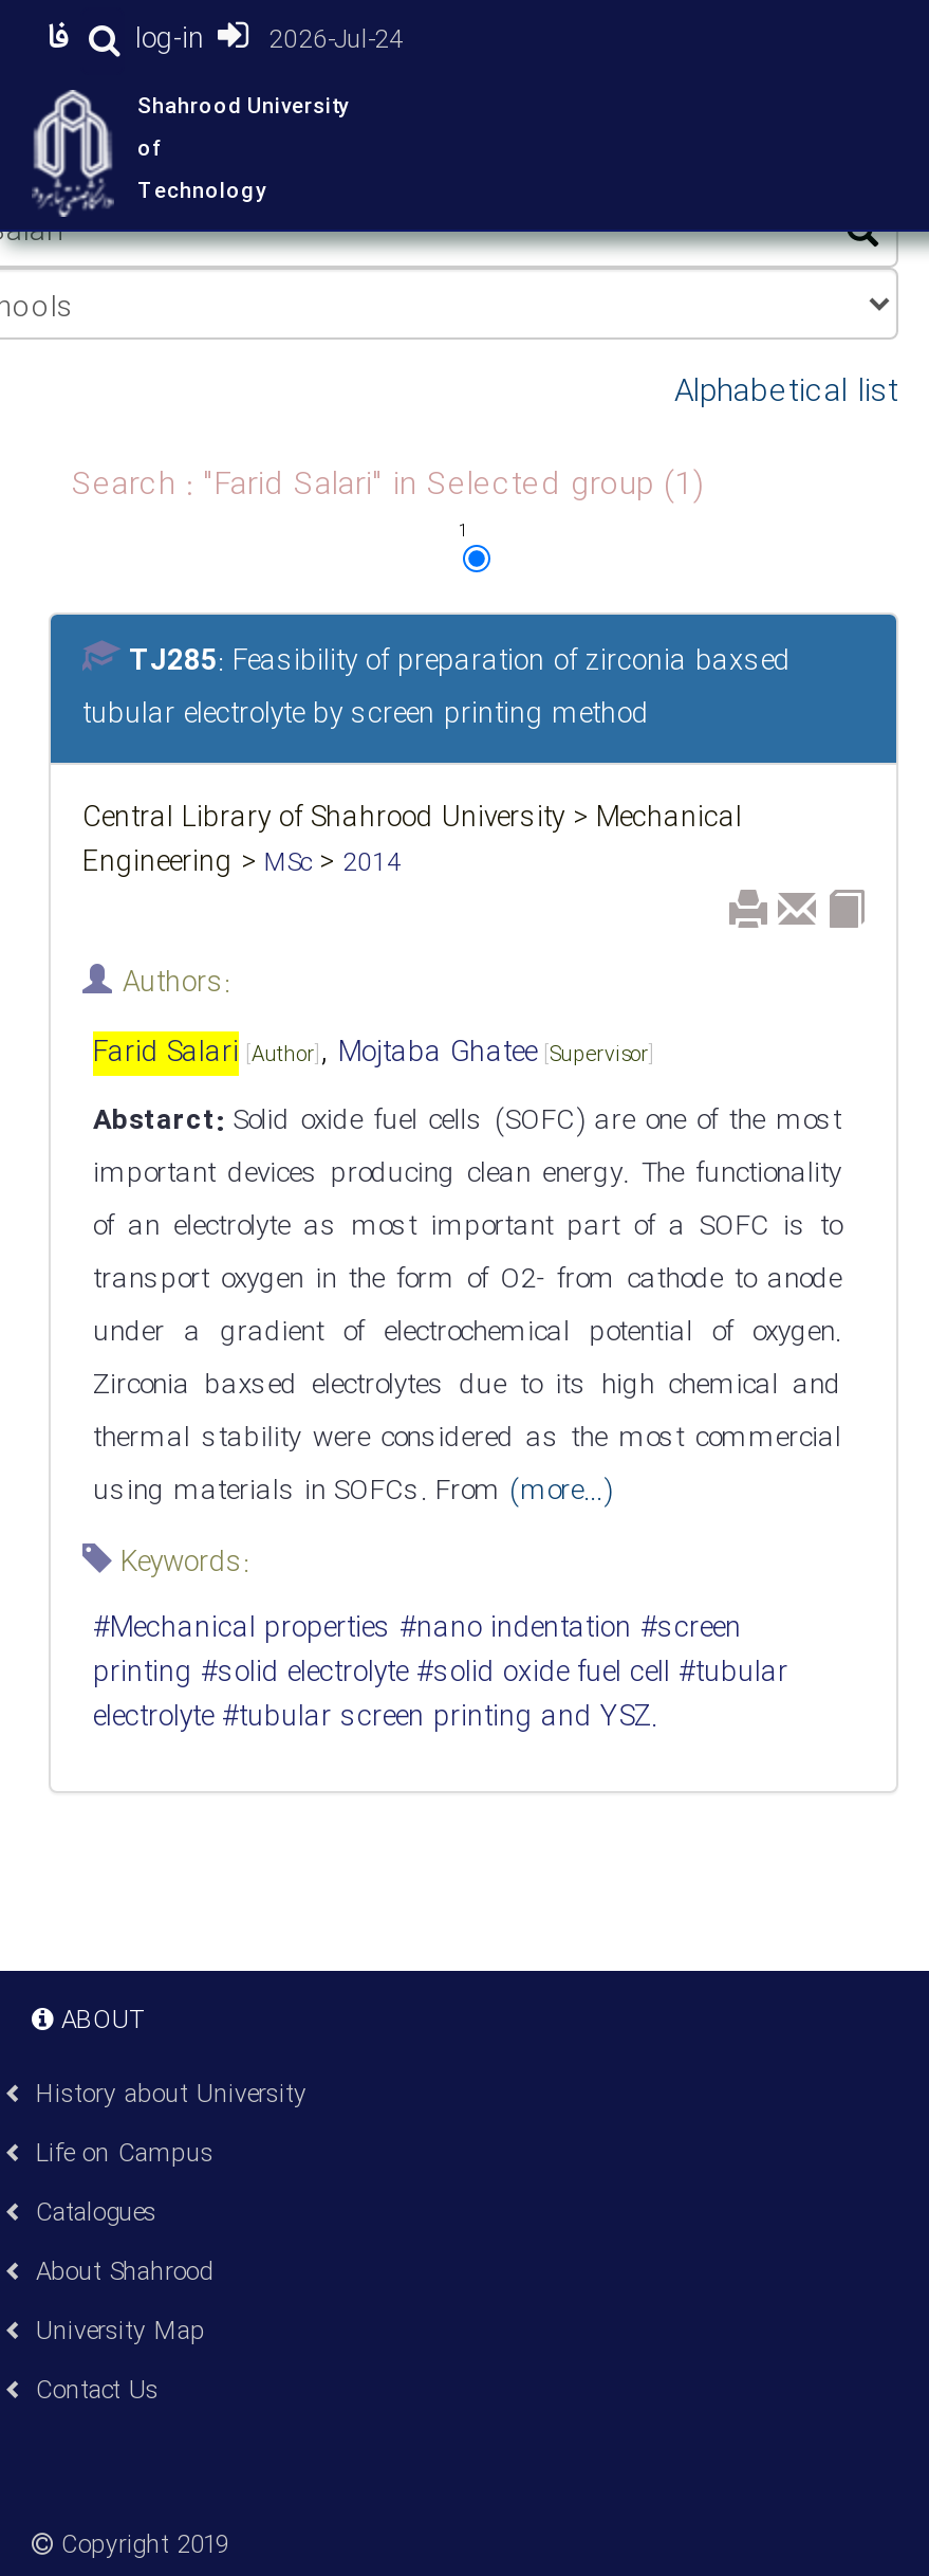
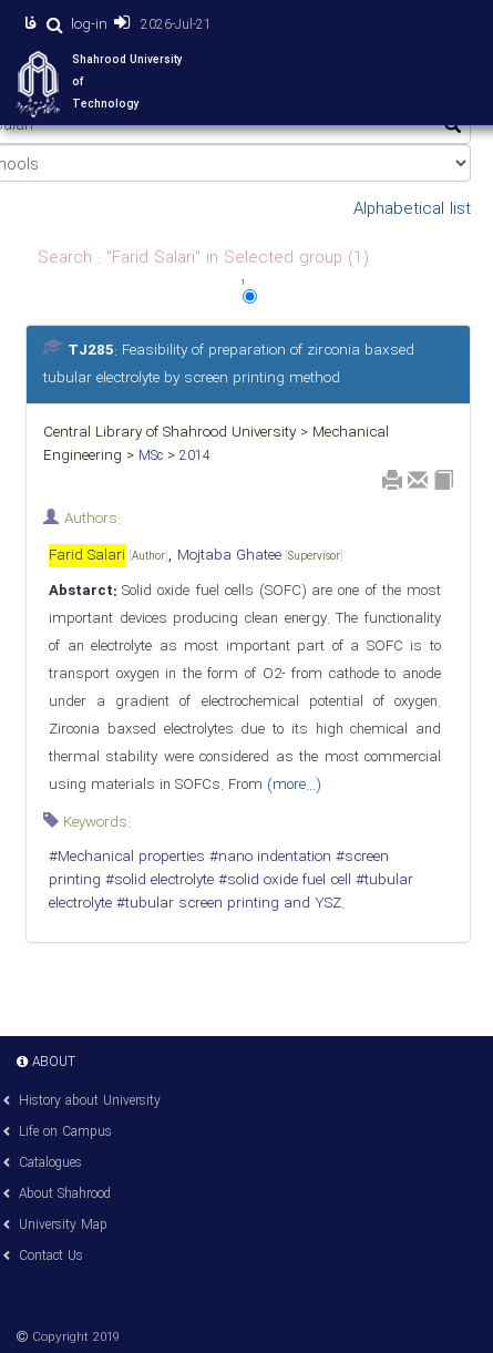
[268,20,404,60] 2026-Jul-24 -> [141,14,212,35] 2026-Jul-21

